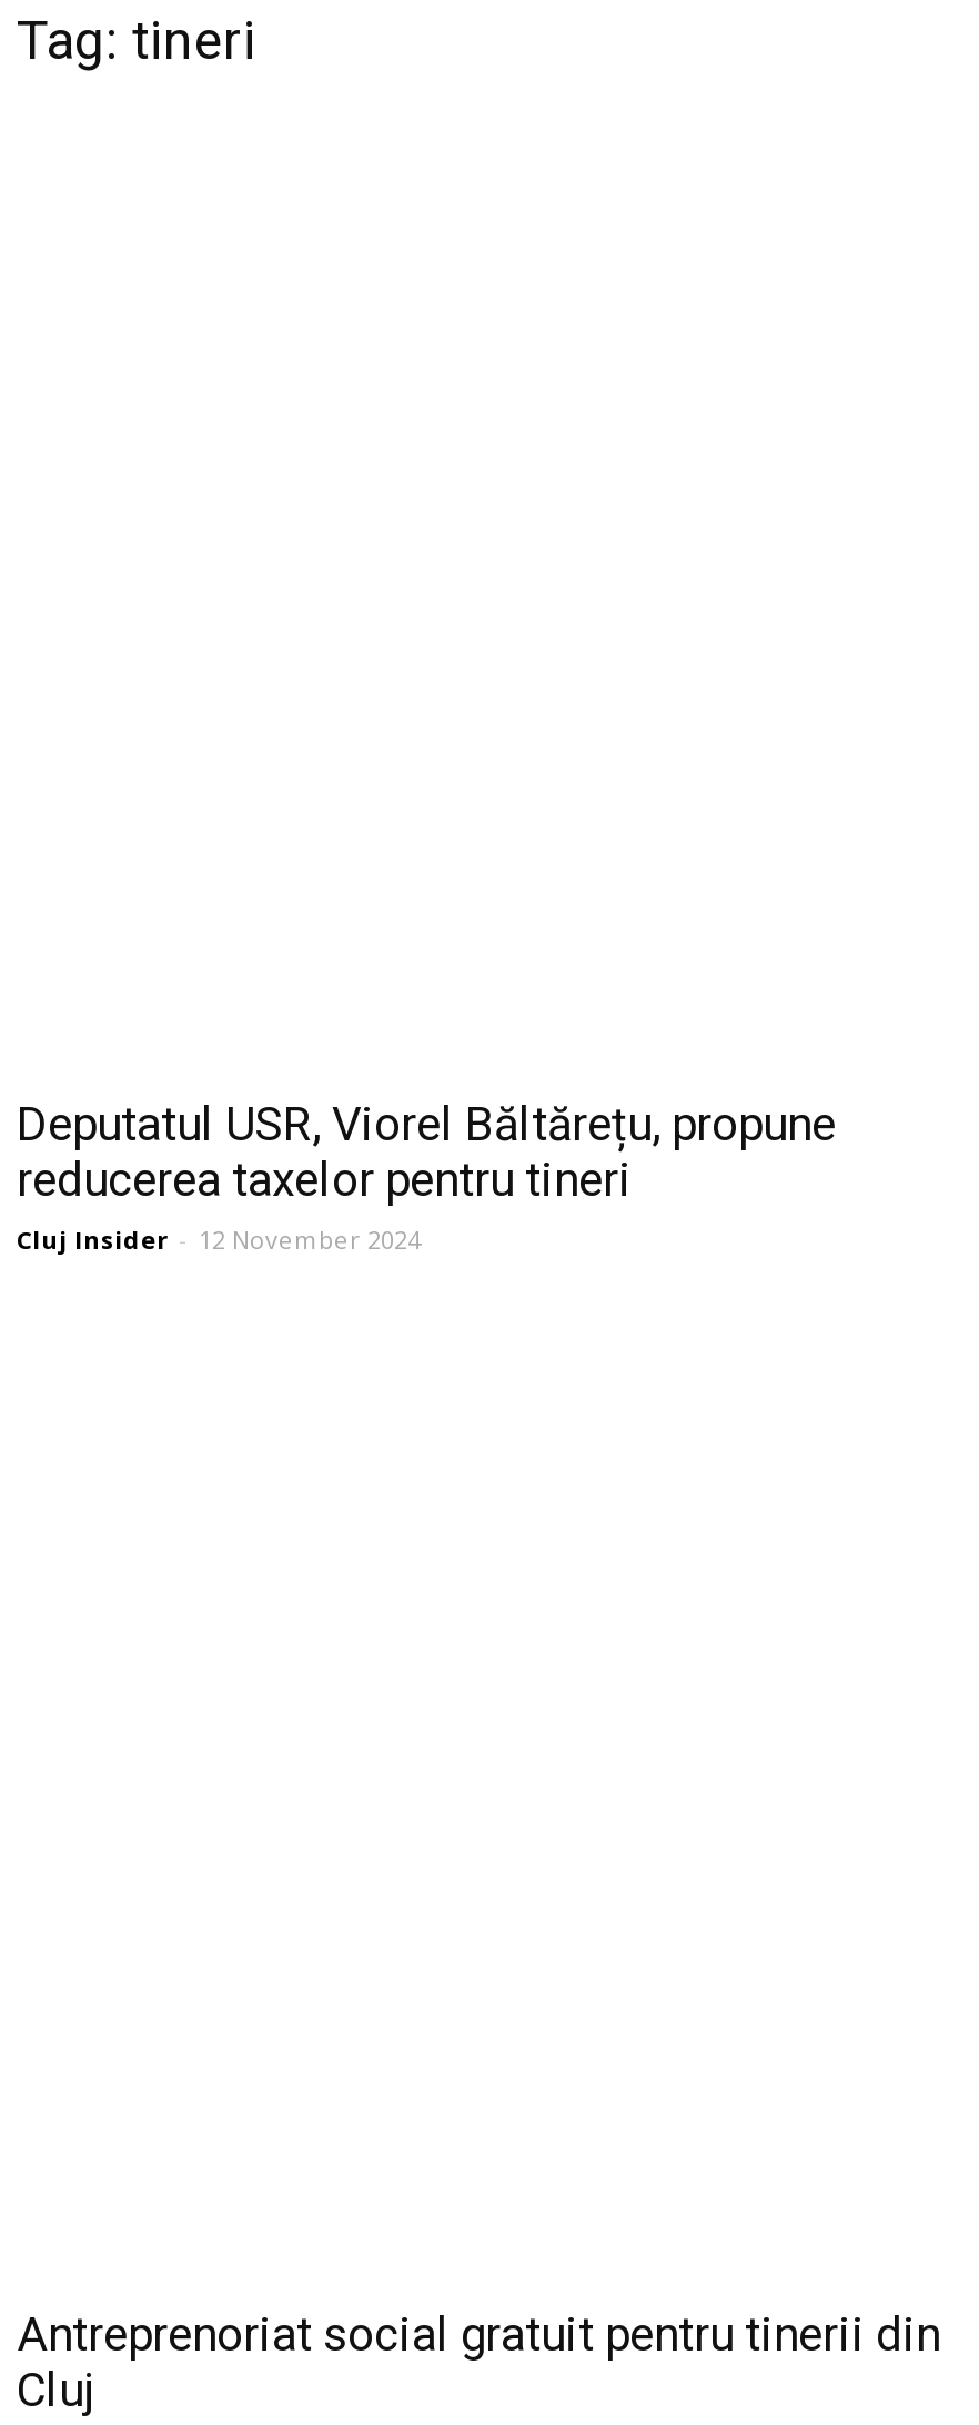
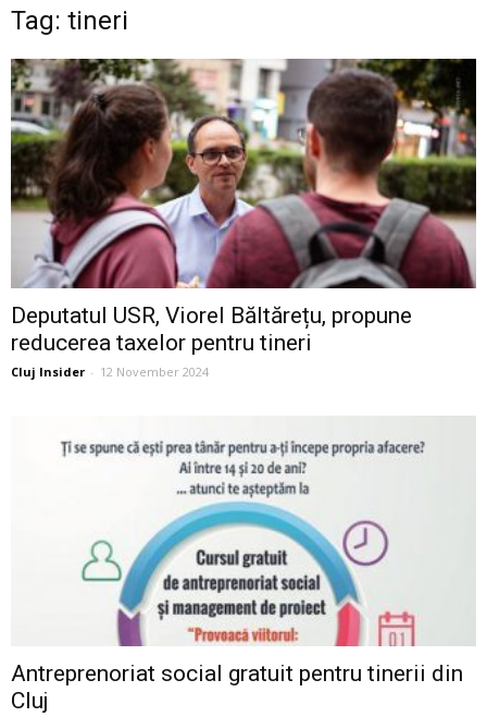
none -> [10,58,477,289] [image]
none -> [60,438,475,647] [image]

